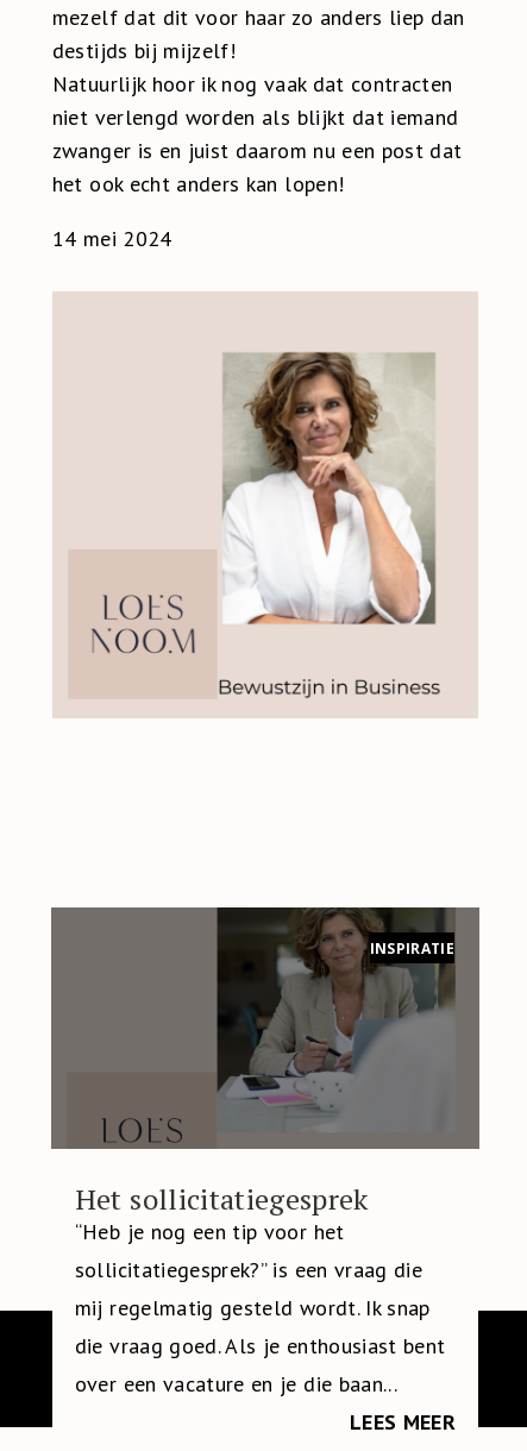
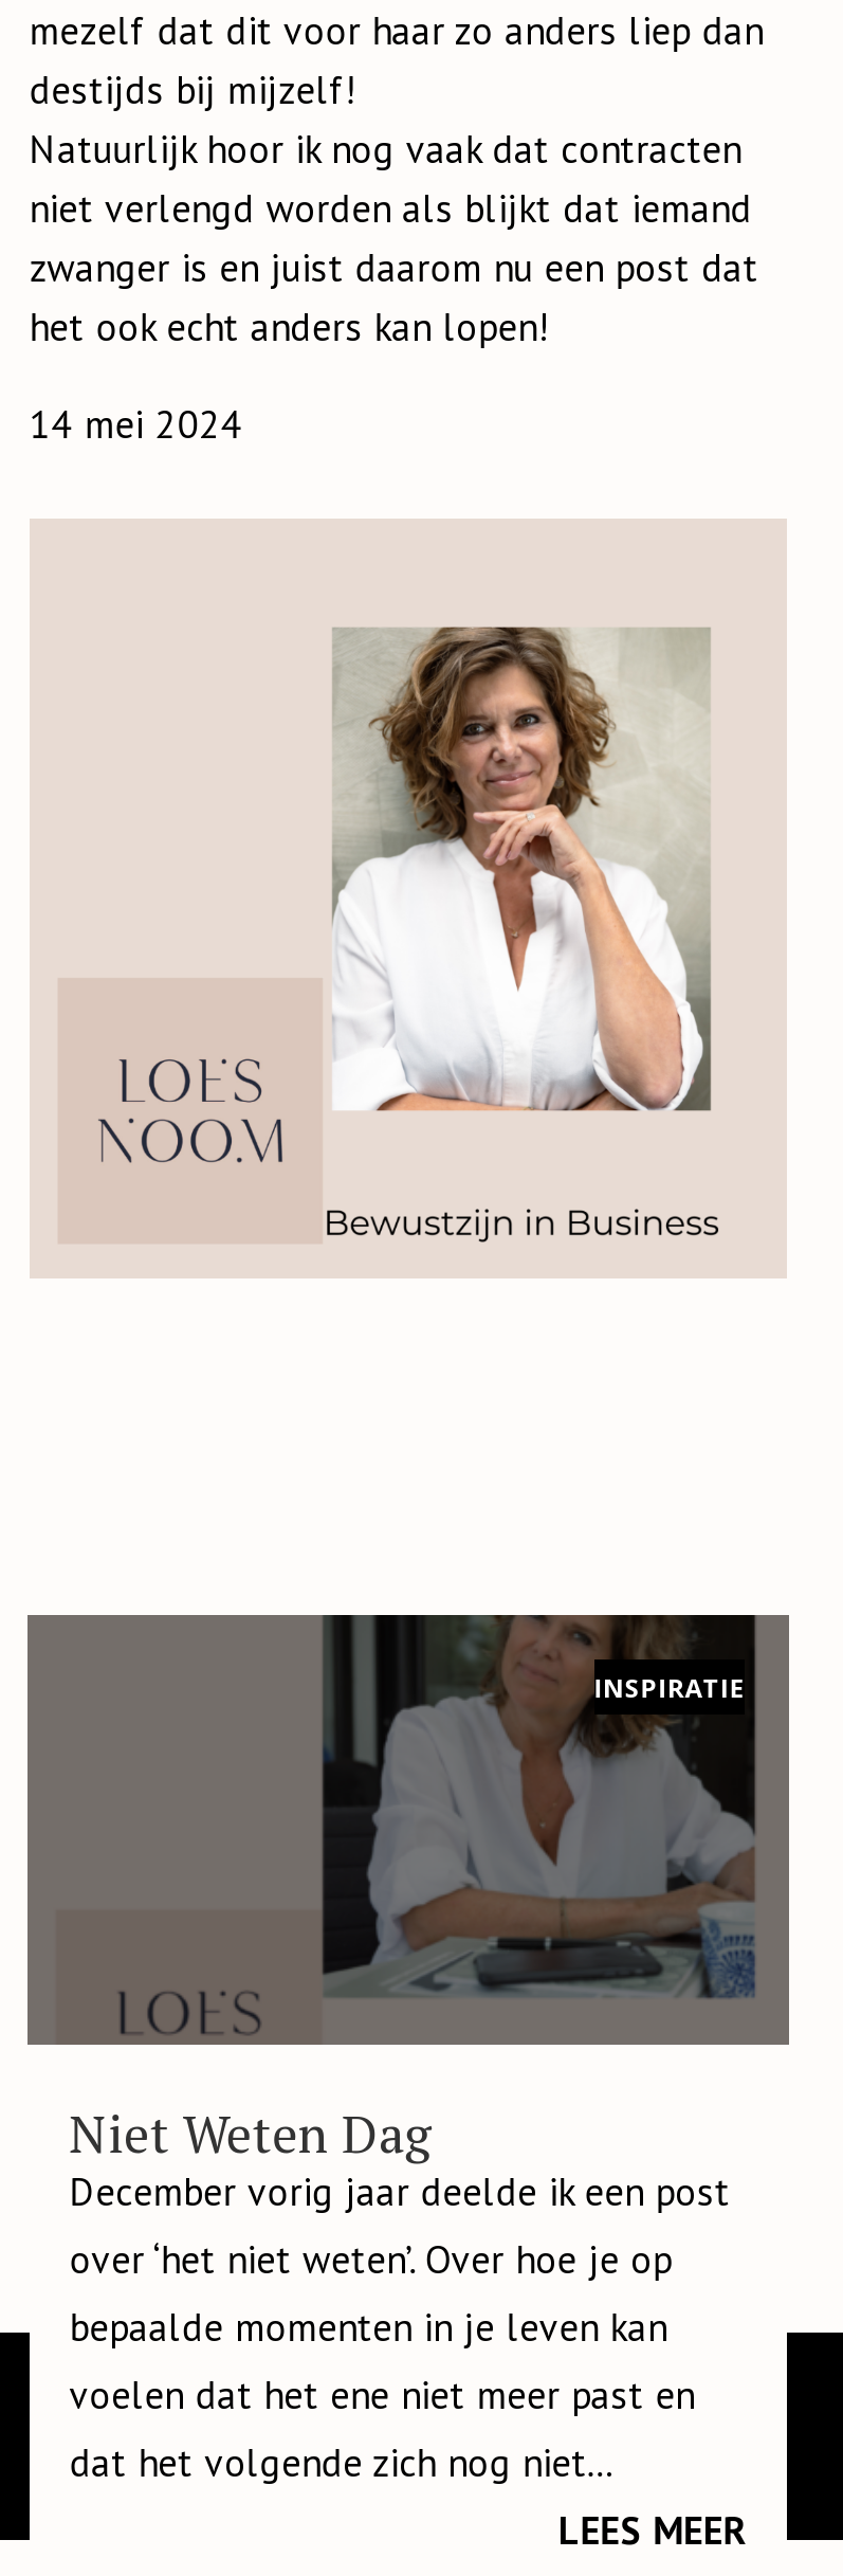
[218,907,460,1122] [image] -> [322,1615,757,1998] [image]
[75,1179,369,1217] Het sollicitatiegesprek -> [69,2099,433,2166] Niet Weten Dag
[75,1217,446,1397] “Heb je nog een tip voor het | sollicitatiegesprek?” is een vraag die | mij regelmatig gesteld wordt. Ik snap | die vraag goed. Als je enthousiast bent | over een vacature en je die baan... -> [69,2166,730,2486] December vorig jaar deelde ik een post | over ‘het niet weten’. Over hoe je op | bepaalde momenten in je leven kan | voelen dat het ene niet meer past en | dat het volgende zich nog niet...

